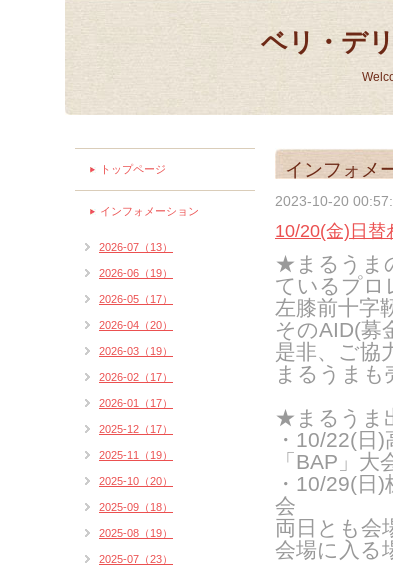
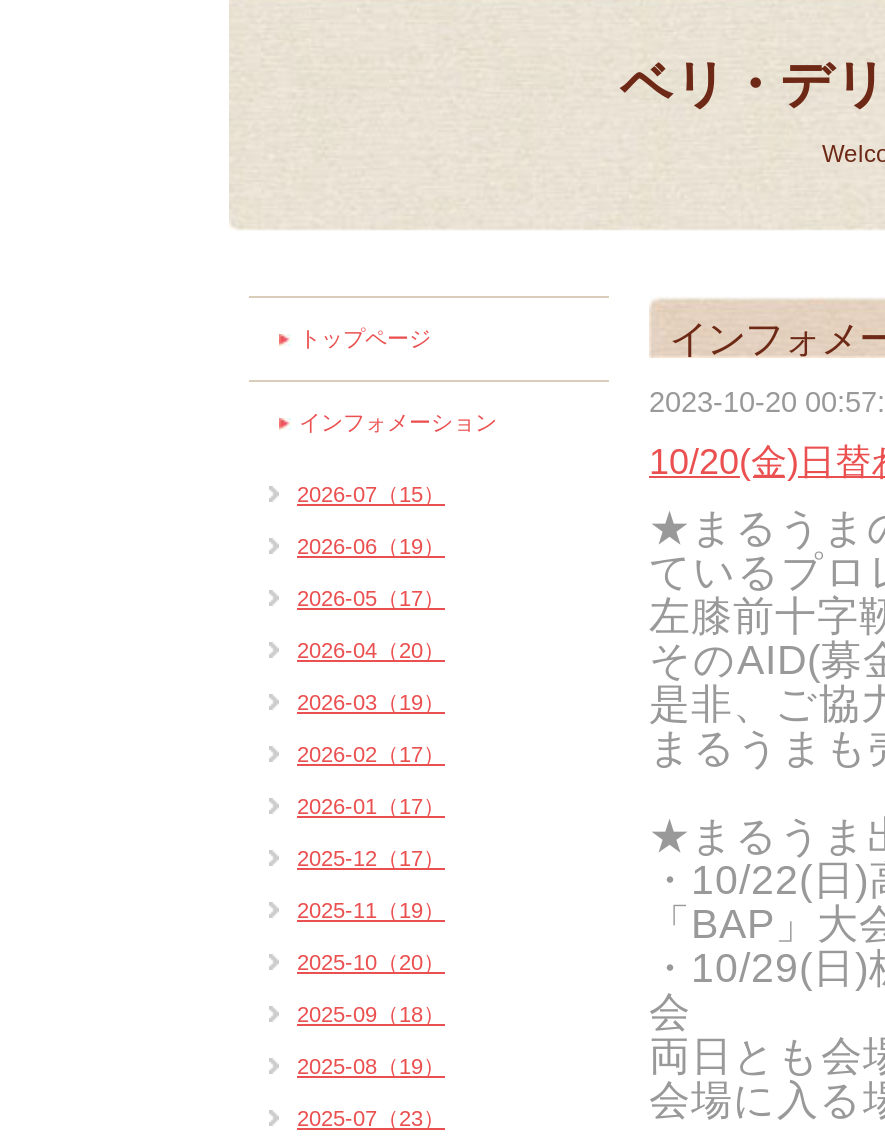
[99,241,173,253] 2026-07（13） -> [297,482,445,506] 2026-07（15）

